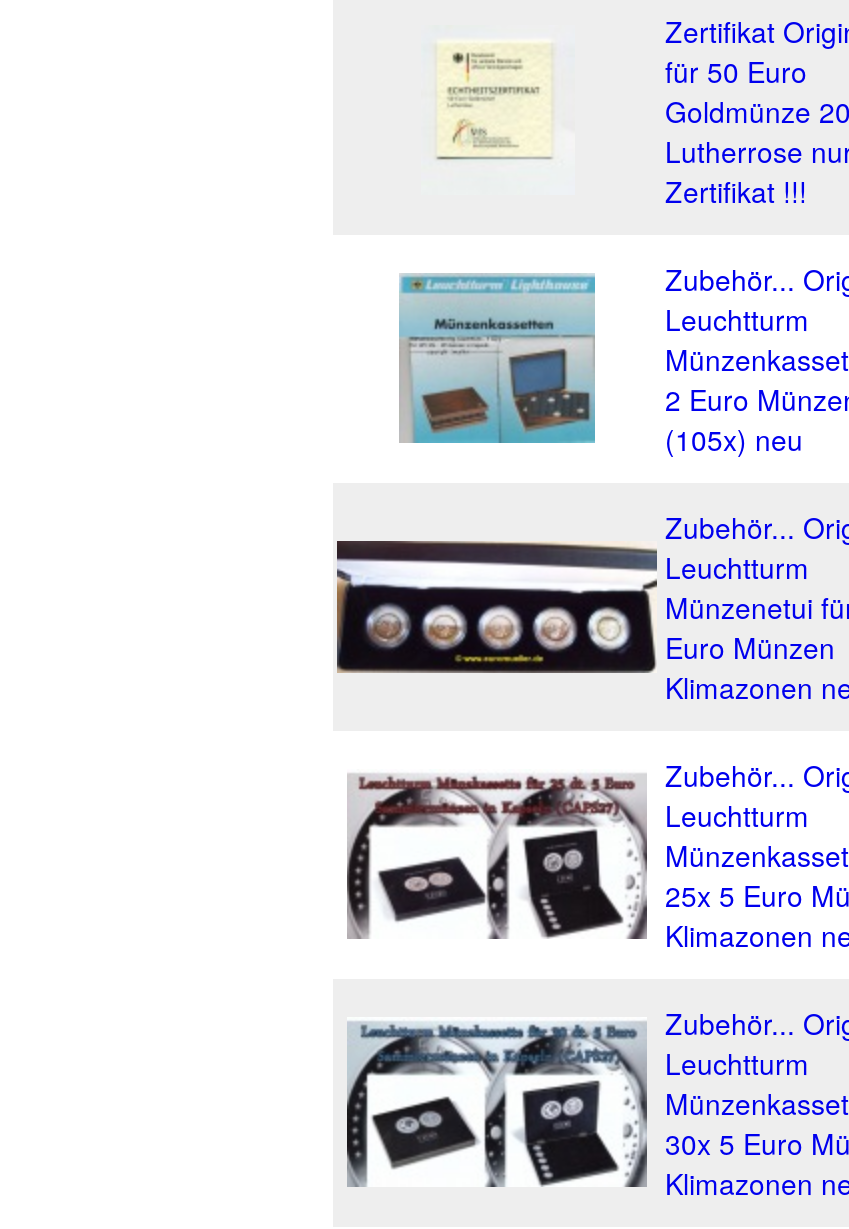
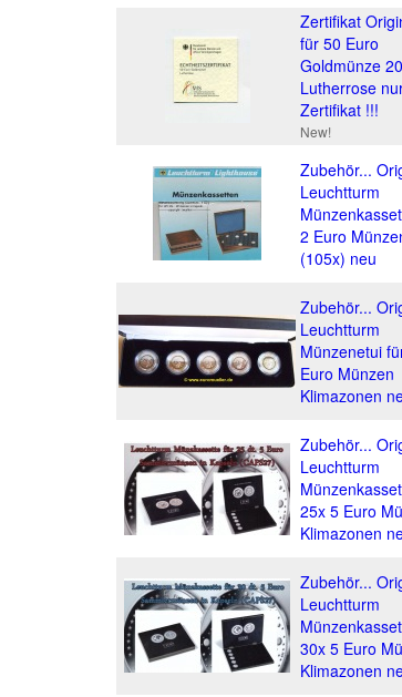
[437,45,549,161] [image] -> [174,30,237,104] [image]
none -> [300,122,331,141] New!

